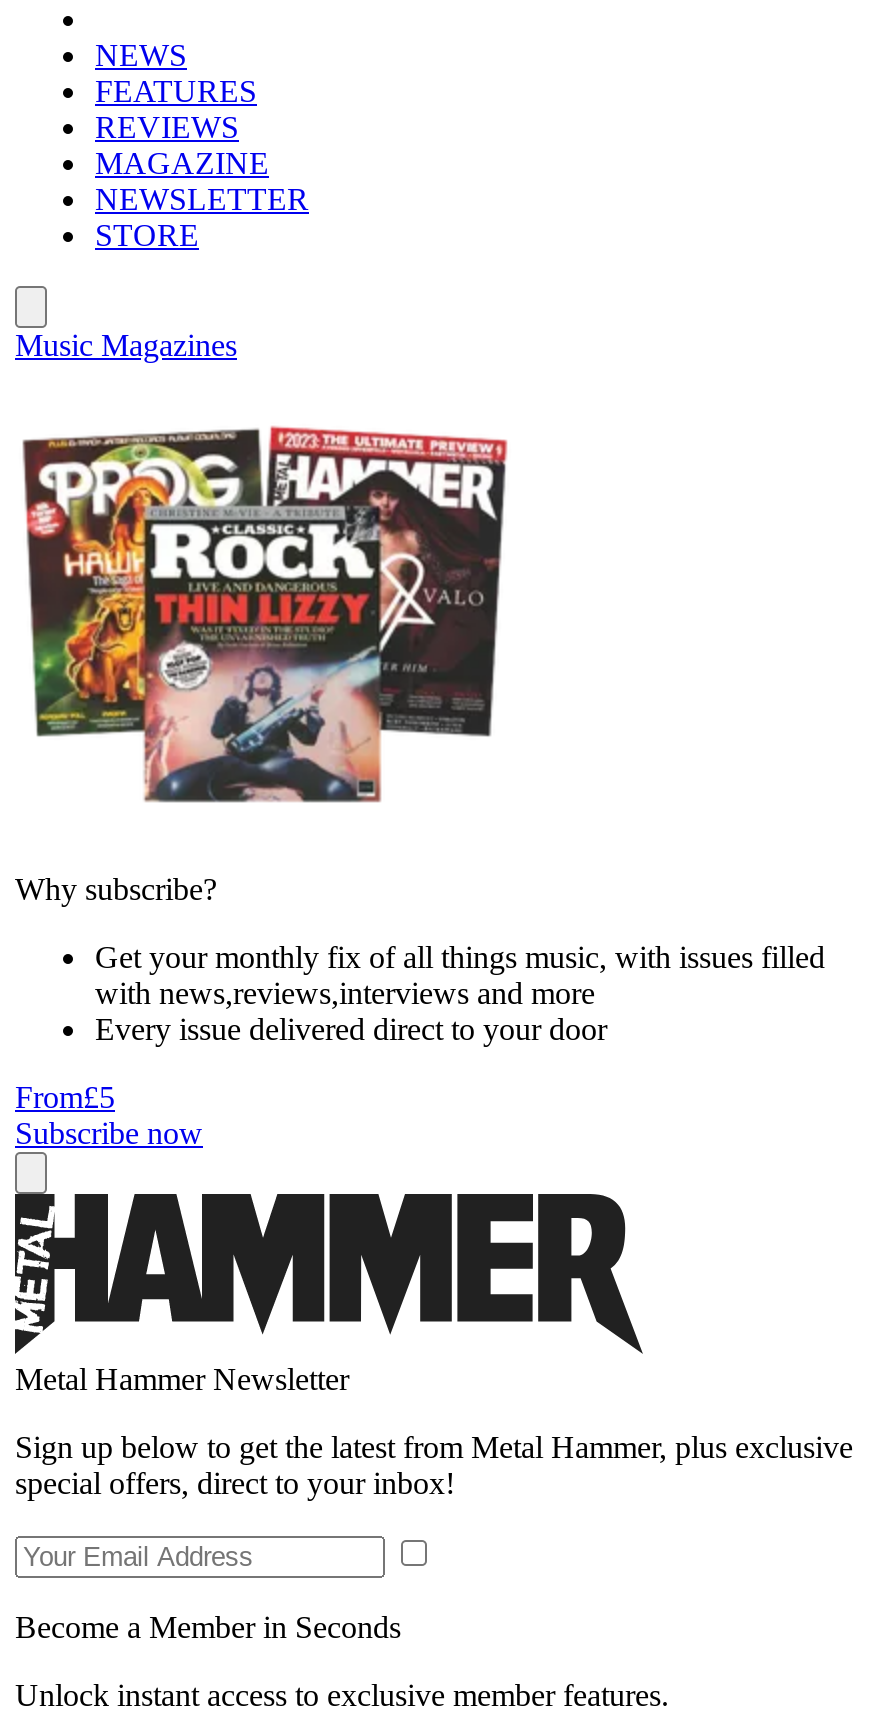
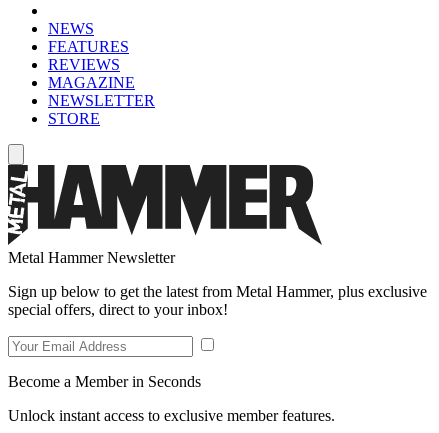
[15,328,237,362] Music Magazines -> none
[15,424,825,1150] [image] | Why subscribe? | Get your monthly fix of all things music, with issues filled | with news,reviews,interviews and more | Every issue delivered direct to your door | From£5 | Subscribe now -> none

